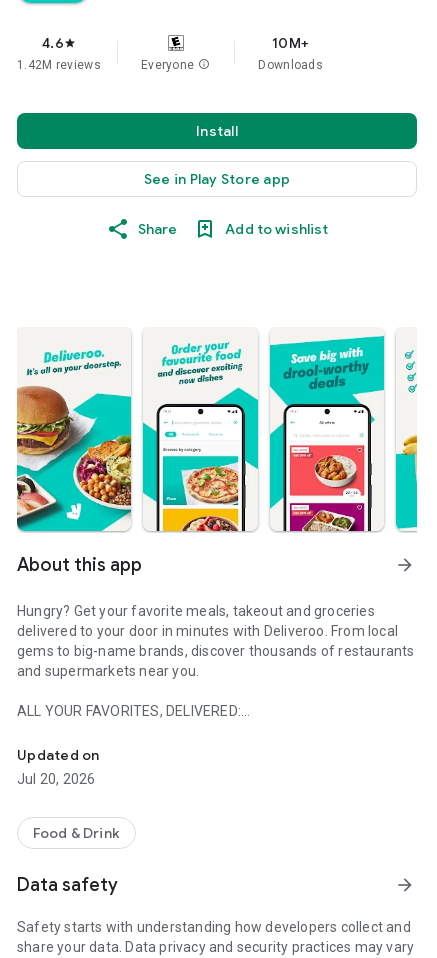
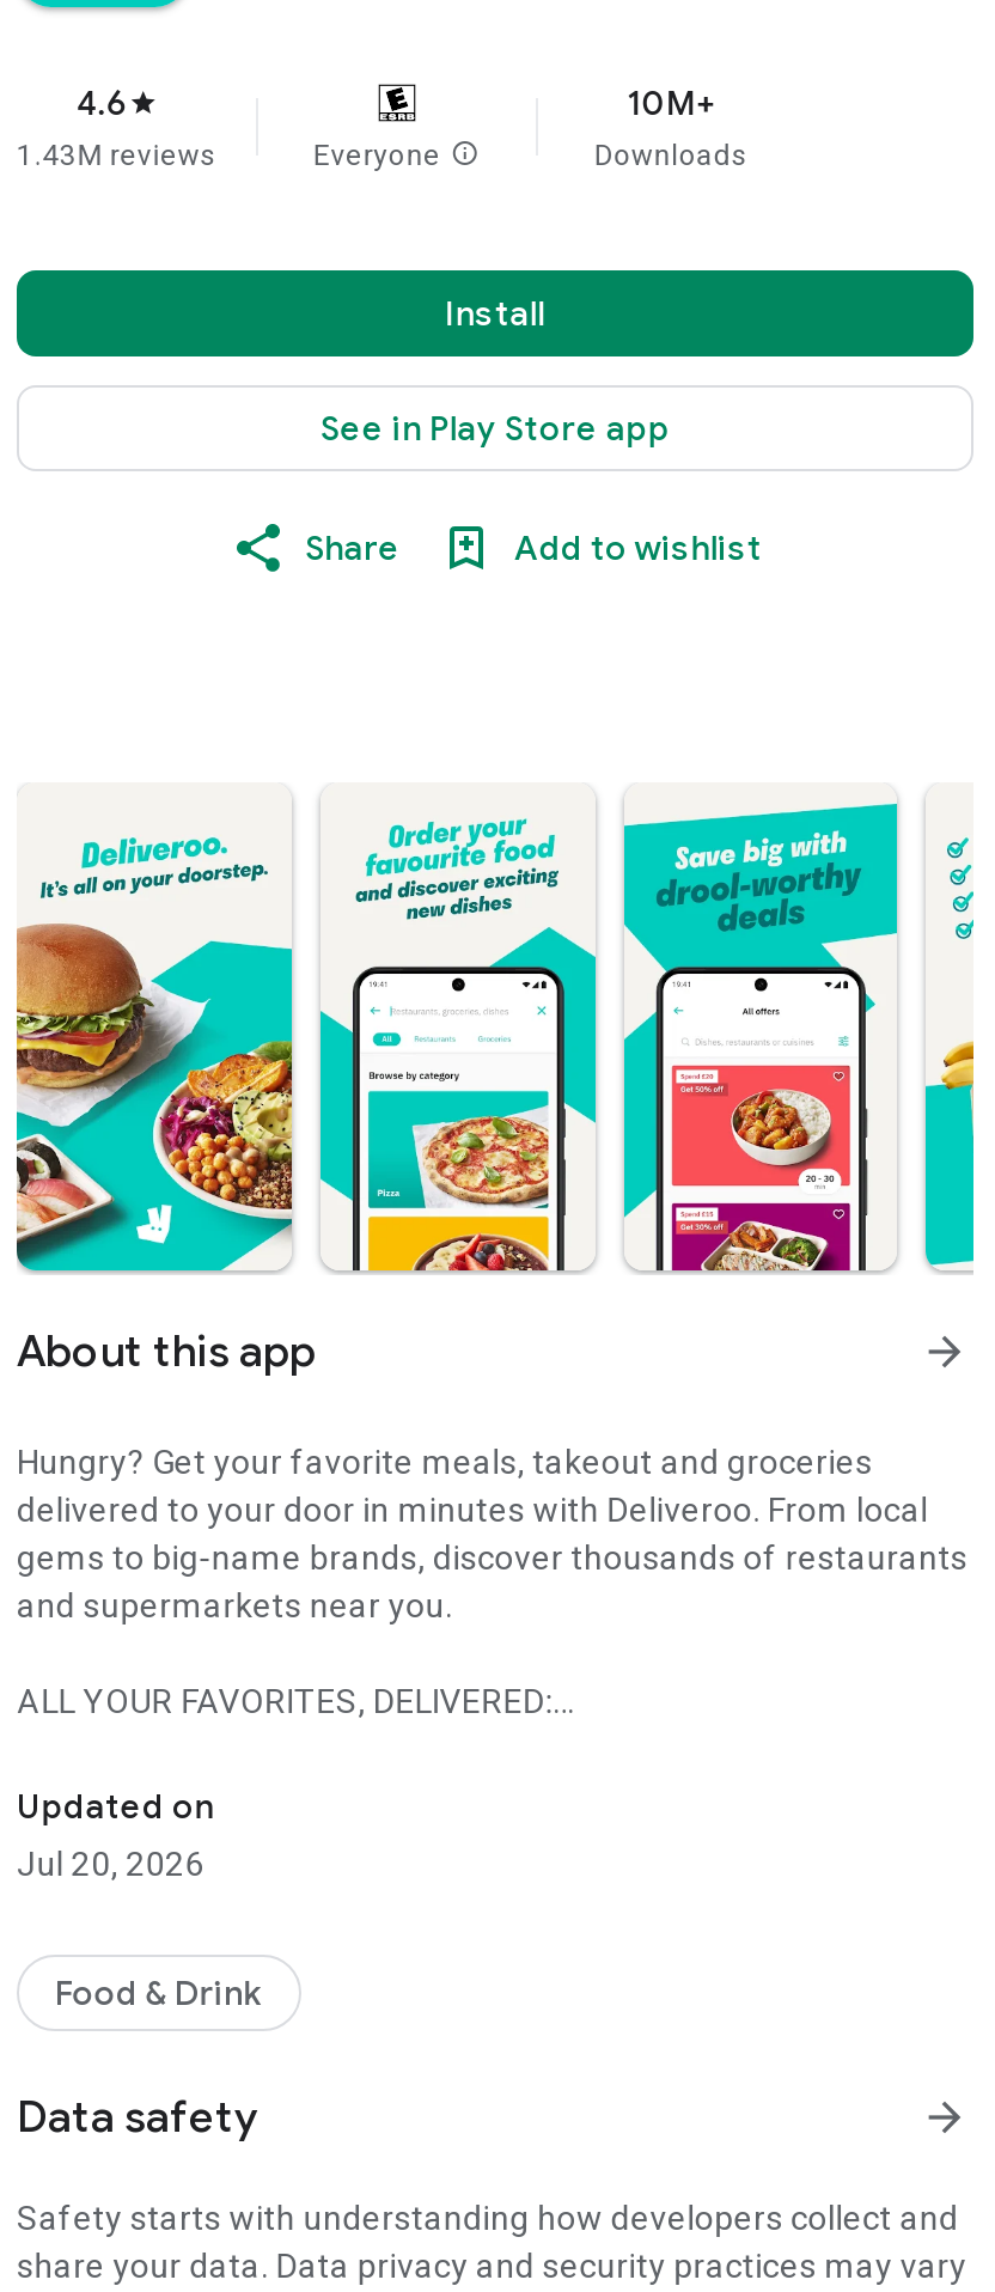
[17,58,101,72] 1.42M reviews -> [17,139,217,172] 1.43M reviews

